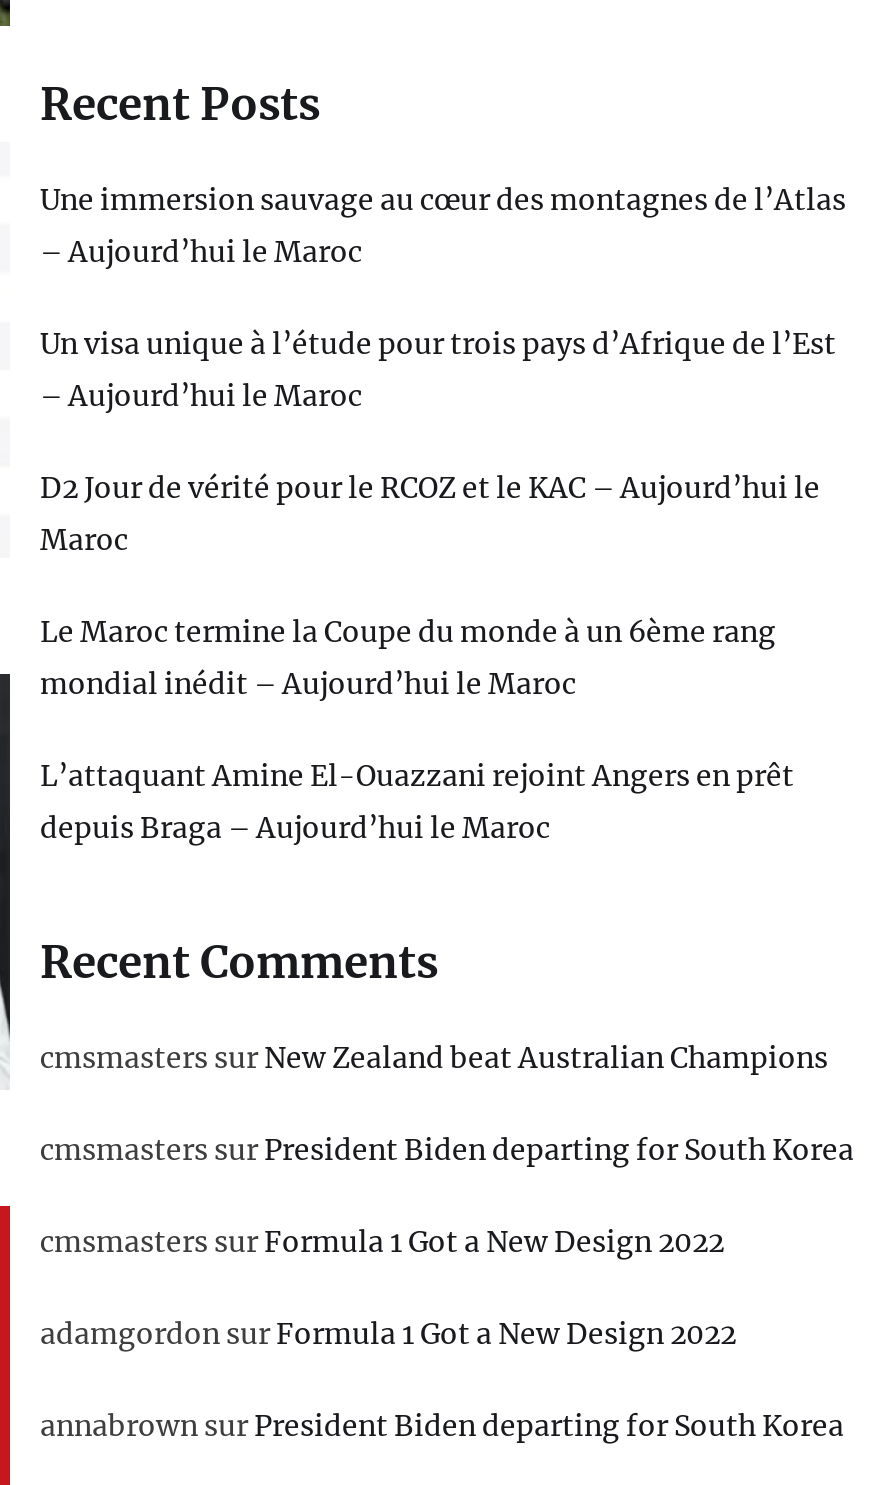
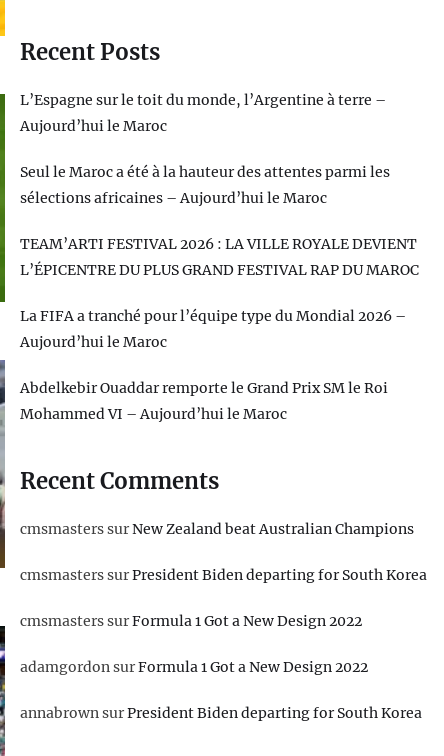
[40,181,846,269] Une immersion sauvage au cœur des montagnes de l’Atlas | – Aujourd’hui le Maroc -> [20,91,386,135] L’Espagne sur le toit du monde, l’Argentine à terre – | Aujourd’hui le Maroc
[40,325,836,413] Un visa unique à l’étude pour trois pays d’Afrique de l’Est | – Aujourd’hui le Maroc -> [20,163,390,207] Seul le Maroc a été à la hauteur des attentes parmi les | sélections africaines – Aujourd’hui le Maroc
[40,469,820,557] D2 Jour de vérité pour le RCOZ et le KAC – Aujourd’hui le | Maroc -> [20,235,419,279] TEAM’ARTI FESTIVAL 2026 : LA VILLE ROYALE DEVIENT | L’ÉPICENTRE DU PLUS GRAND FESTIVAL RAP DU MAROC
[40,613,776,701] Le Maroc termine la Coupe du monde à un 6ème rang | mondial inédit – Aujourd’hui le Maroc -> [20,307,406,351] La FIFA a tranché pour l’équipe type du Mondial 2026 – | Aujourd’hui le Maroc
[40,757,794,845] L’attaquant Amine El-Ouazzani rejoint Angers en prêt | depuis Braga – Aujourd’hui le Maroc -> [20,379,388,423] Abdelkebir Ouaddar remporte le Grand Prix SM le Roi | Mohammed VI – Aujourd’hui le Maroc

